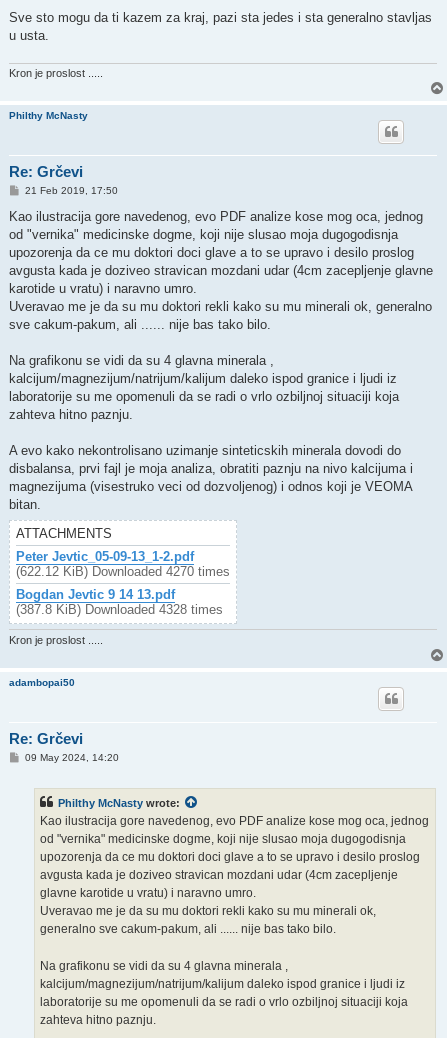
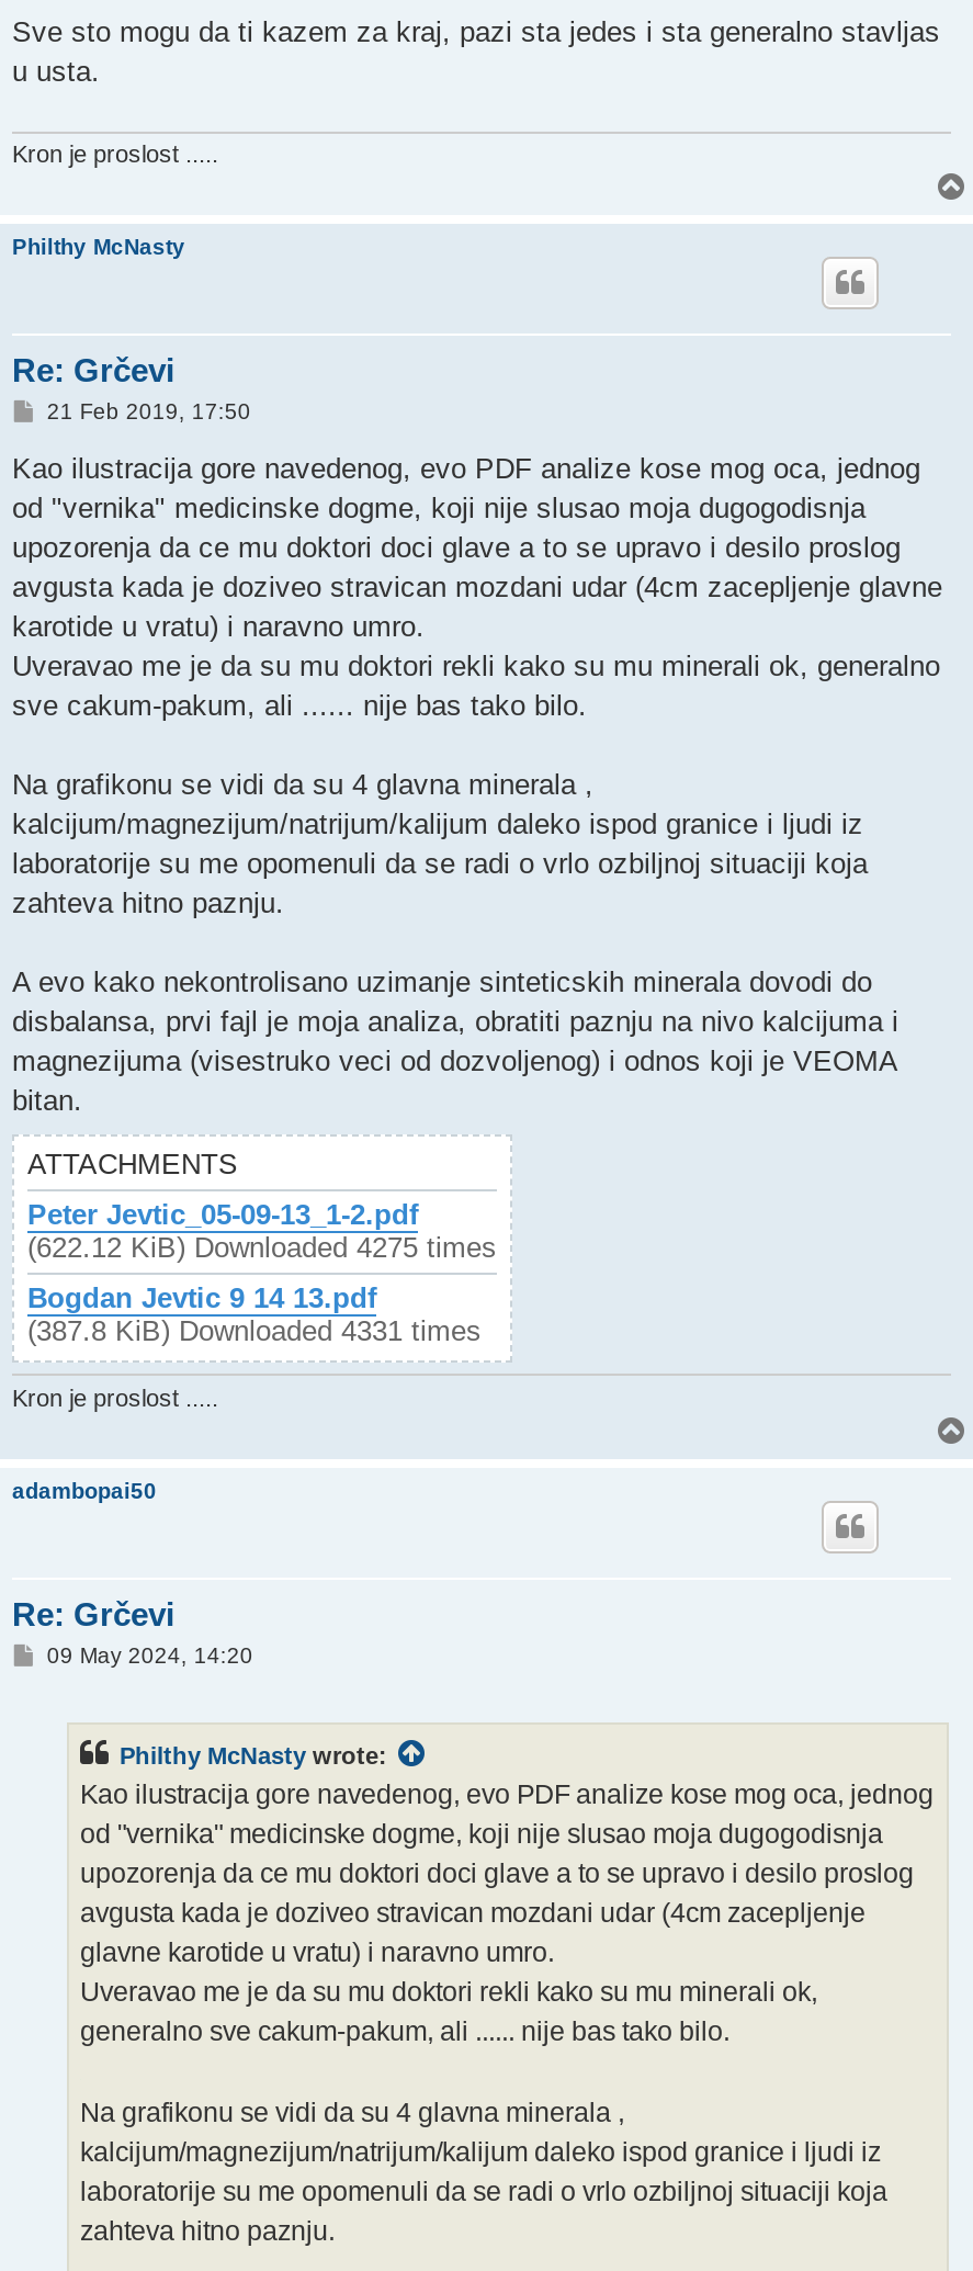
[16,564,230,579] (622.12 KiB) Downloaded 4270 times -> [27,1232,497,1265] (622.12 KiB) Downloaded 4275 times
[16,602,223,617] (387.8 KiB) Downloaded 4328 times -> [27,1315,482,1348] (387.8 KiB) Downloaded 4331 times

